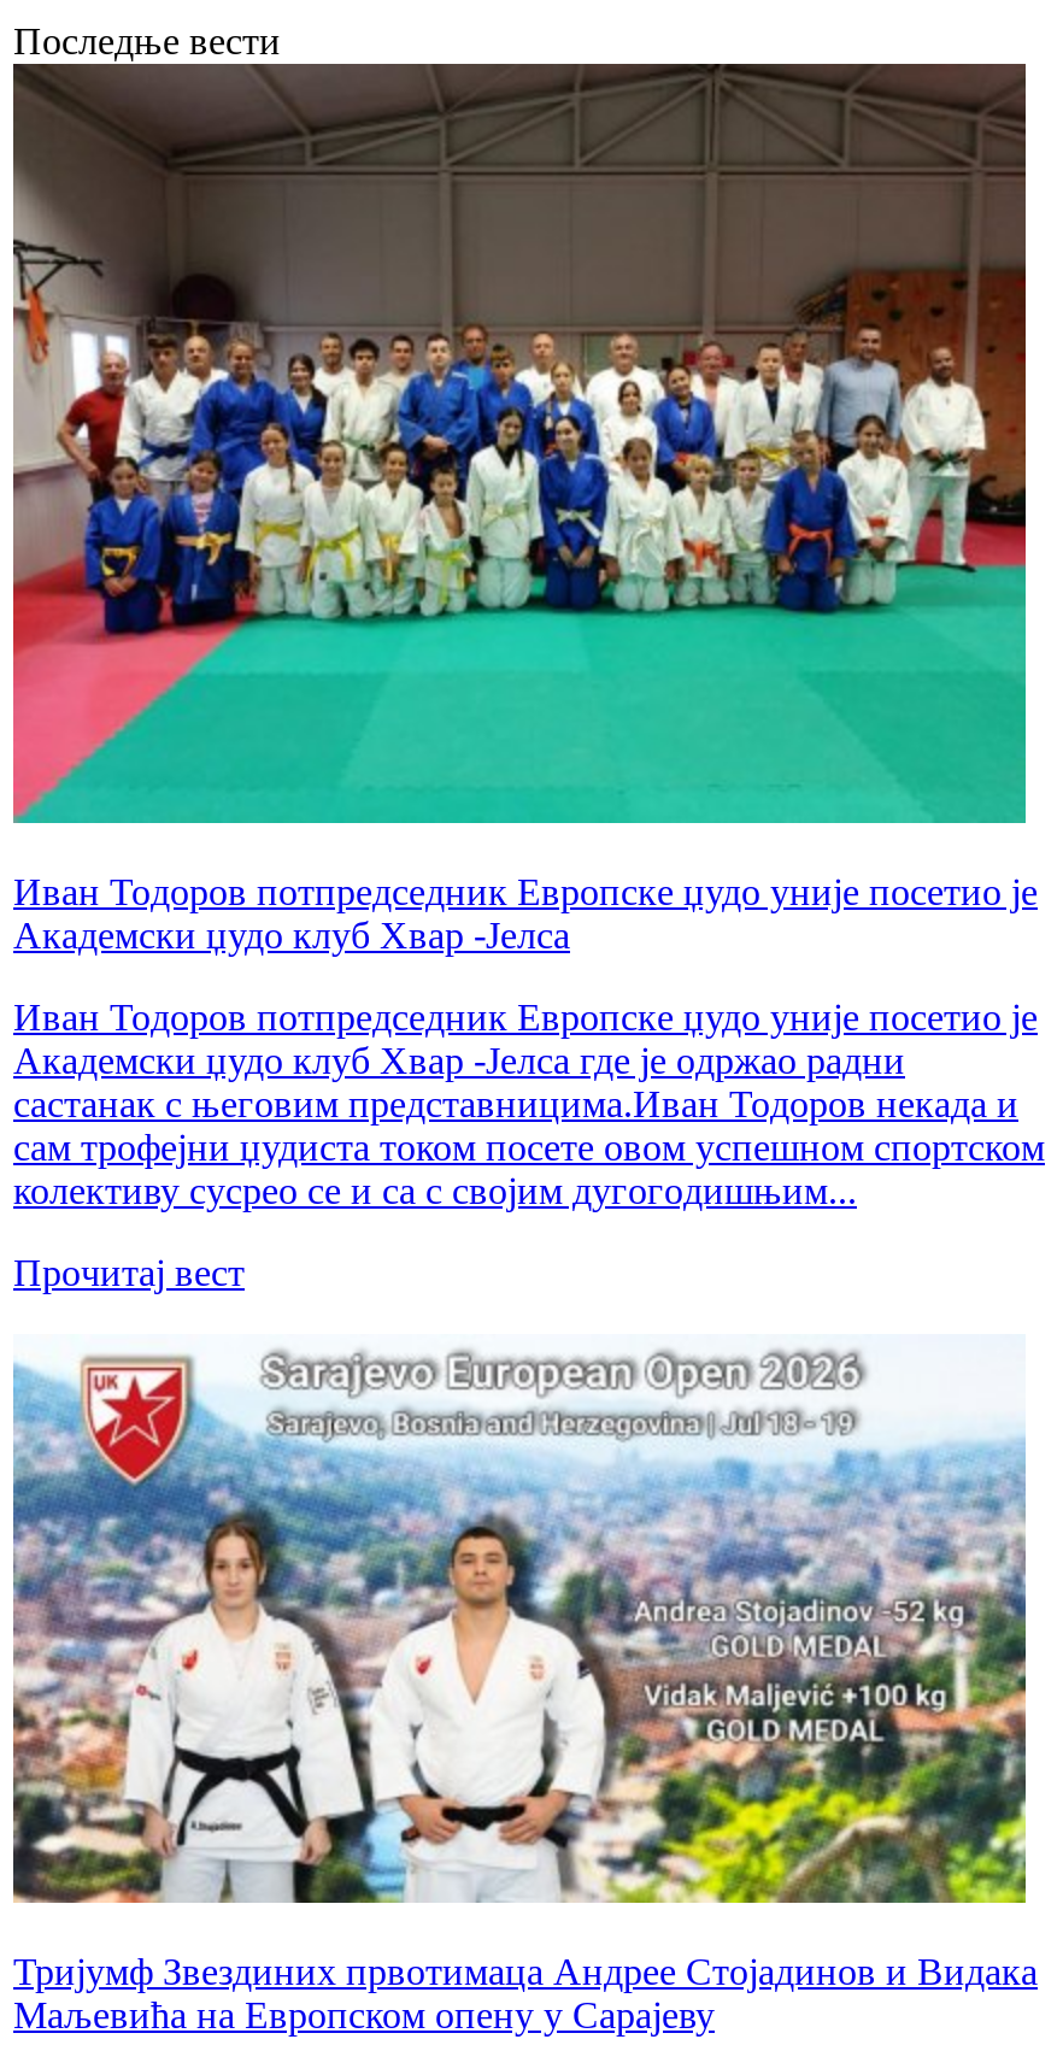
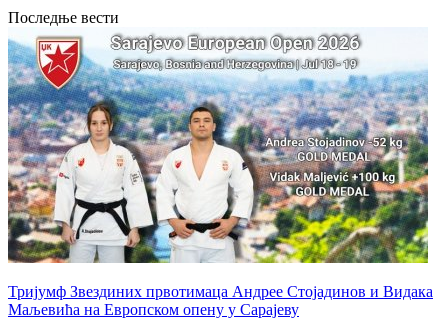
[11,61,1045,1293] [image] | Иван Тодоров потпредседник Европске џудо уније посетио је | Академски џудо клуб Хвар -Јелса | Иван Тодоров потпредседник Европске џудо уније посетио је | Академски џудо клуб Хвар -Јелса где је одржао радни | састанак с његовим представницима.Иван Тодоров некада и | сам трофејни џудиста током посете овом успешном спортском | колективу сусрео се и са с својим дугогодишњим... | Прочитај вест -> none

